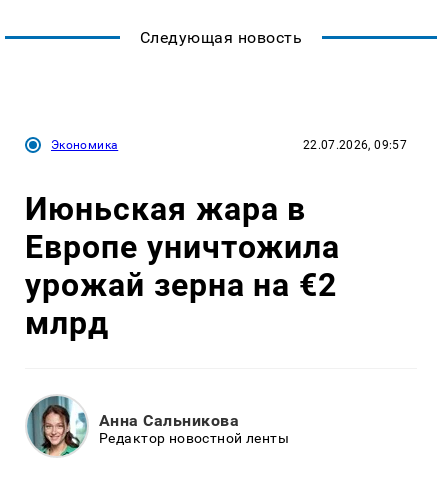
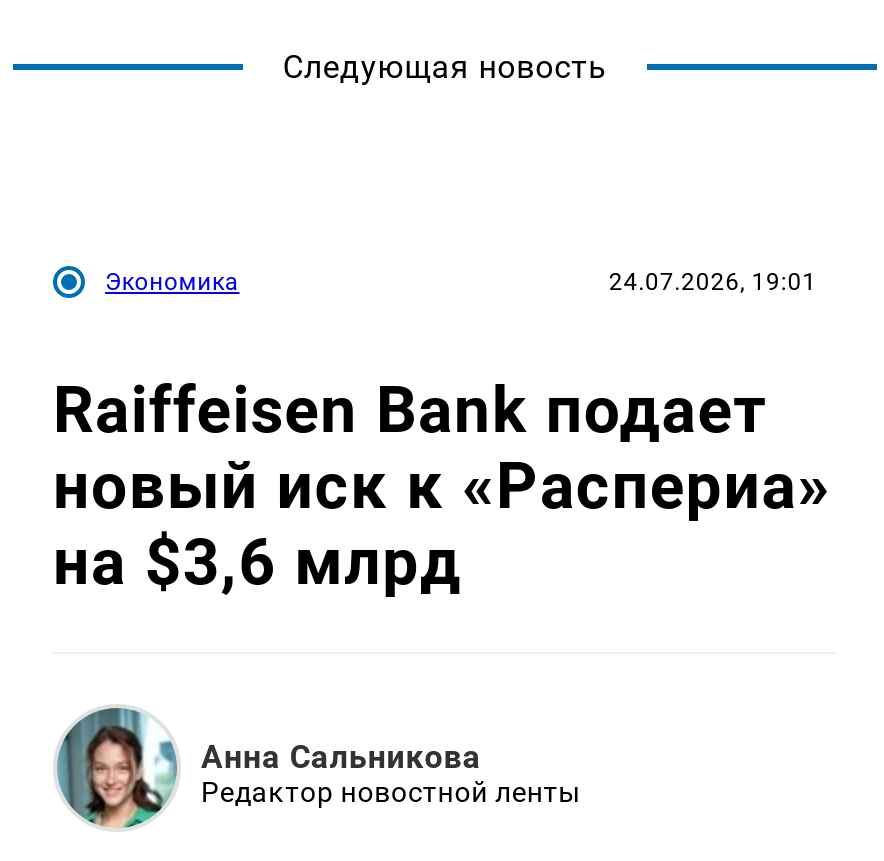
[303,138,407,152] 22.07.2026, 09:57 -> [609,268,817,296] 24.07.2026, 19:01
[25,190,340,342] Июньская жара в | Европе уничтожила | урожай зерна на €2 | млрд -> [53,371,831,599] Raiffeisen Bank подает | новый иск к «Распериа» | на $3,6 млрд

